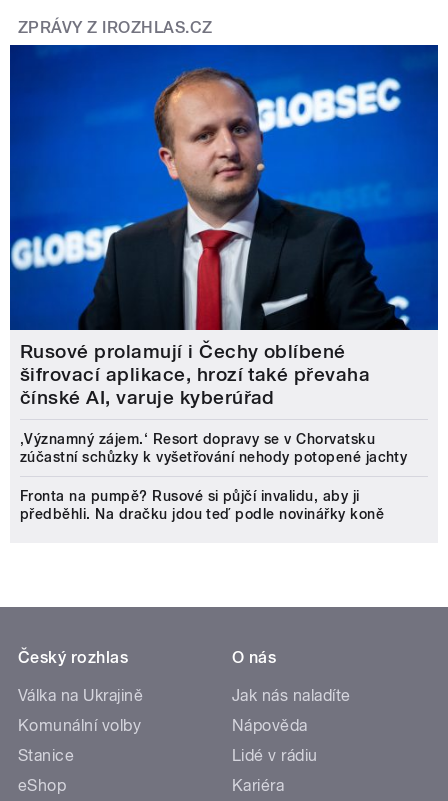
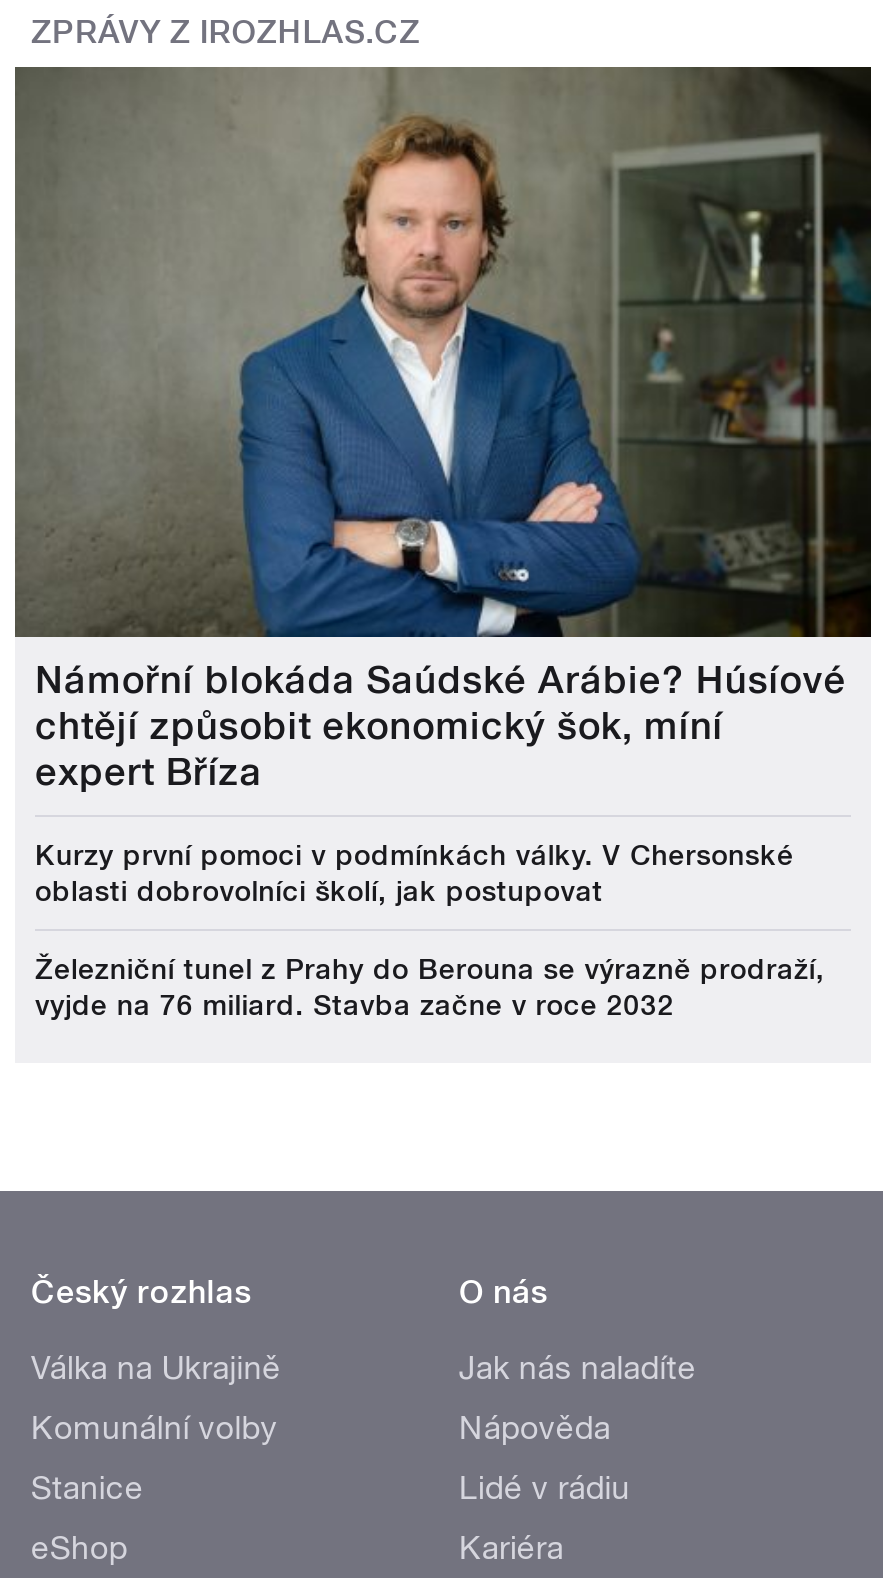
[9,44,439,409] [image] | Rusové prolamují i Čechy oblíbené | šifrovací aplikace, hrozí také převaha | čínské AI, varuje kyberúřad -> [13,65,873,795] [image] | Námořní blokáda Saúdské Arábie? Húsíové | chtějí způsobit ekonomický šok, míní | expert Bříza
[20,431,407,465] ‚Významný zájem.‘ Resort dopravy se v Chorvatsku | zúčastní schůzky k vyšetřování nehody potopené jachty -> [35,839,794,907] Kurzy první pomoci v podmínkách války. V Chersonské | oblasti dobrovolníci školí, jak postupovat
[20,488,384,522] Fronta na pumpě? Rusové si půjčí invalidu, aby ji | předběhli. Na dračku jdou teď podle novinářky koně -> [35,953,825,1021] Železniční tunel z Prahy do Berouna se výrazně prodraží, | vyjde na 76 miliard. Stavba začne v roce 2032

